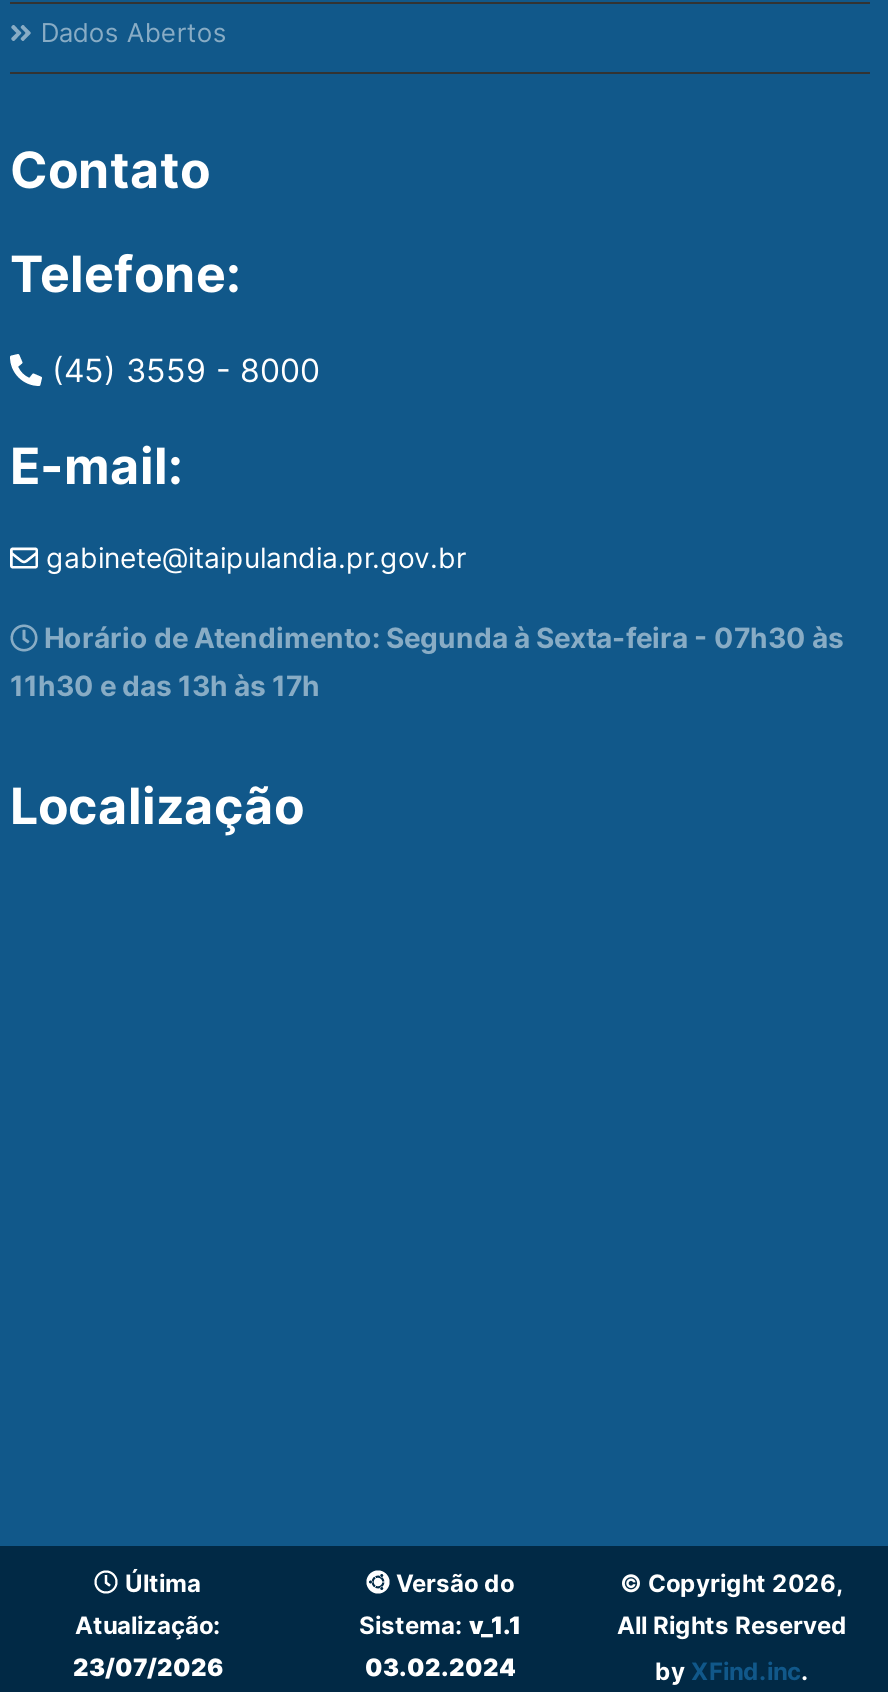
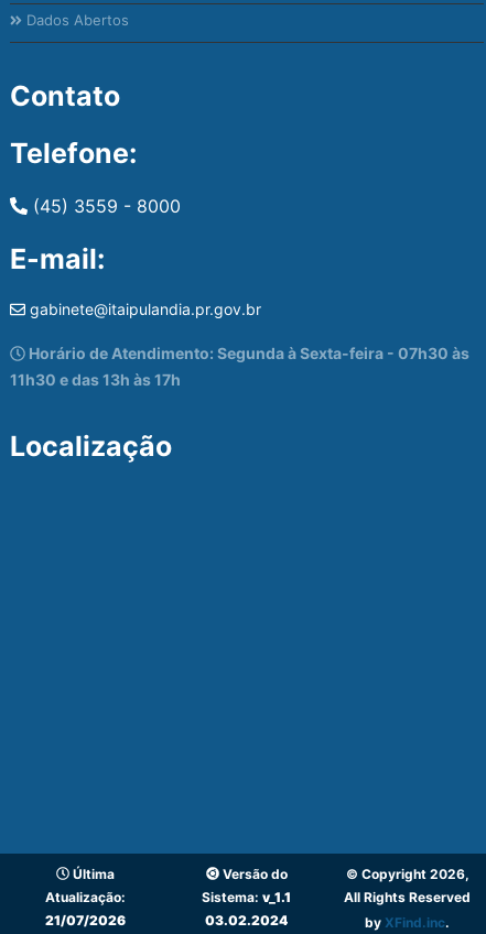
[73,1652,223,1682] 23/07/2026 -> [46,912,126,928] 21/07/2026

